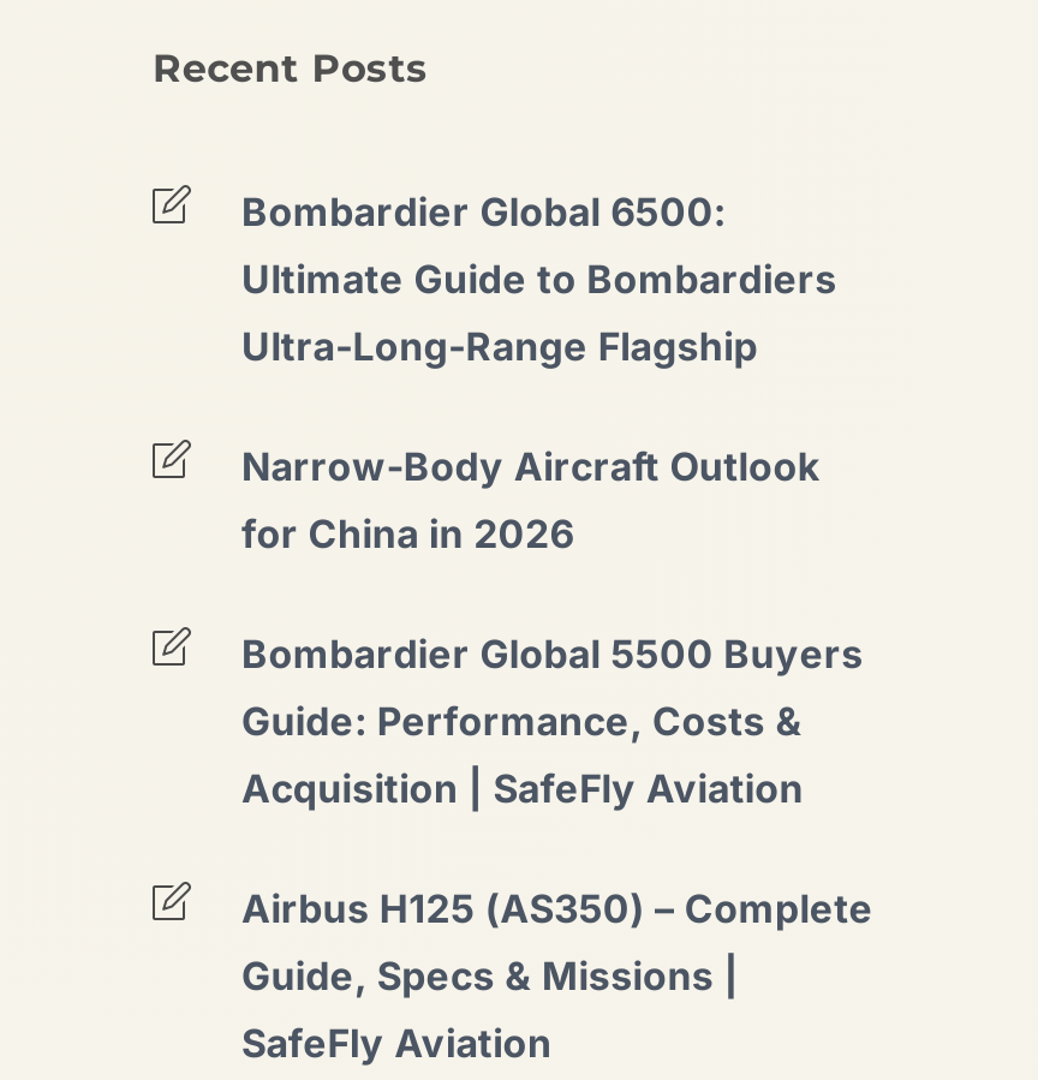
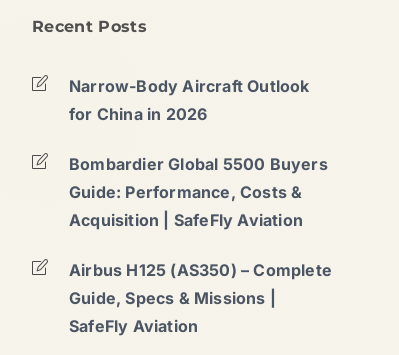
[241,187,837,370] Bombardier Global 6500: | Ultimate Guide to Bombardiers | Ultra-Long-Range Flagship -> none

